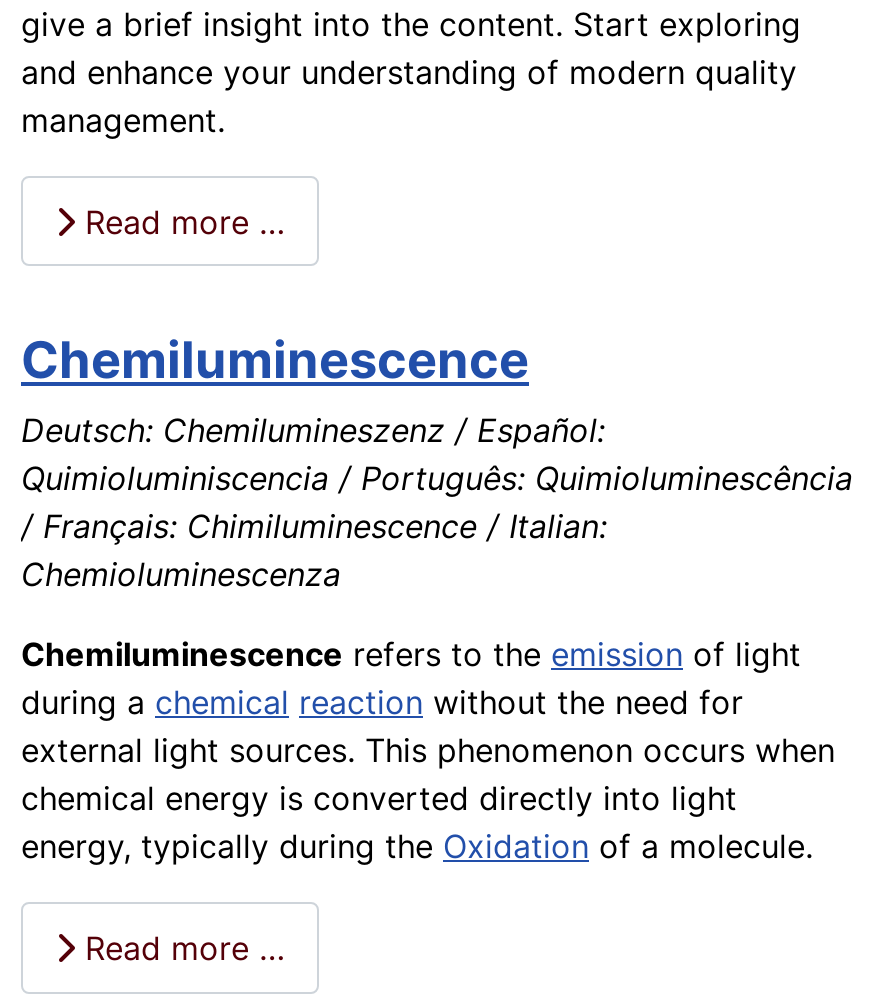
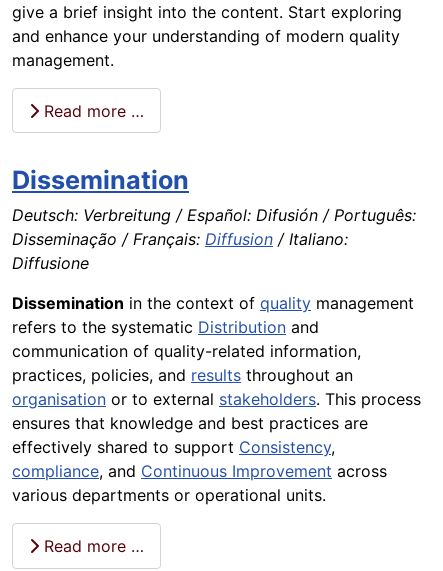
[21,331,853,595] Chemiluminescence | Deutsch: Chemilumineszenz / Español: | Quimioluminiscencia / Português: Quimioluminescência | / Français: Chimiluminescence / Italian: | Chemioluminescenza -> [12,165,416,273] Dissemination | Deutsch: Verbreitung / Español: Difusión / Português: | Disseminação / Français: Diffusion / Italiano: | Diffusione
[21,635,835,867] Chemiluminescence refers to the emission of light | during a chemical reaction without the need for | external light sources. This phenomenon occurs when | chemical energy is converted directly into light | energy, typically during the Oxidation of a molecule. -> [12,293,421,505] Dissemination in the context of quality management | refers to the systematic Distribution and | communication of quality-related information, | practices, policies, and results throughout an | organisation or to external stakeholders. This process | ensures that knowledge and best practices are | effectively shared to support Consistency, | compliance, and Continuous Improvement across | various departments or operational units.

